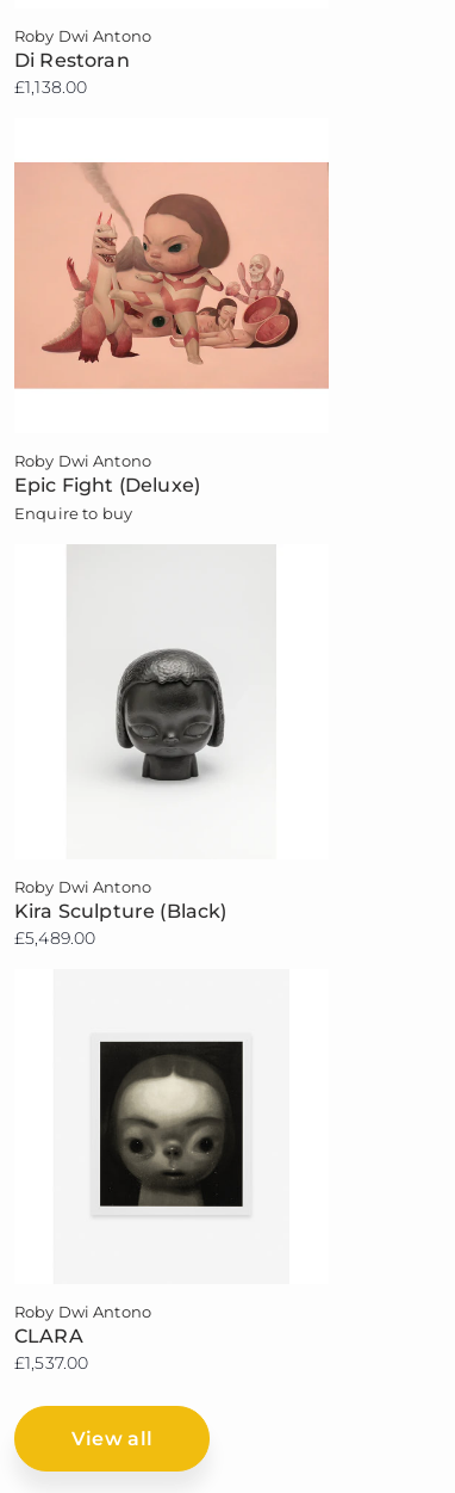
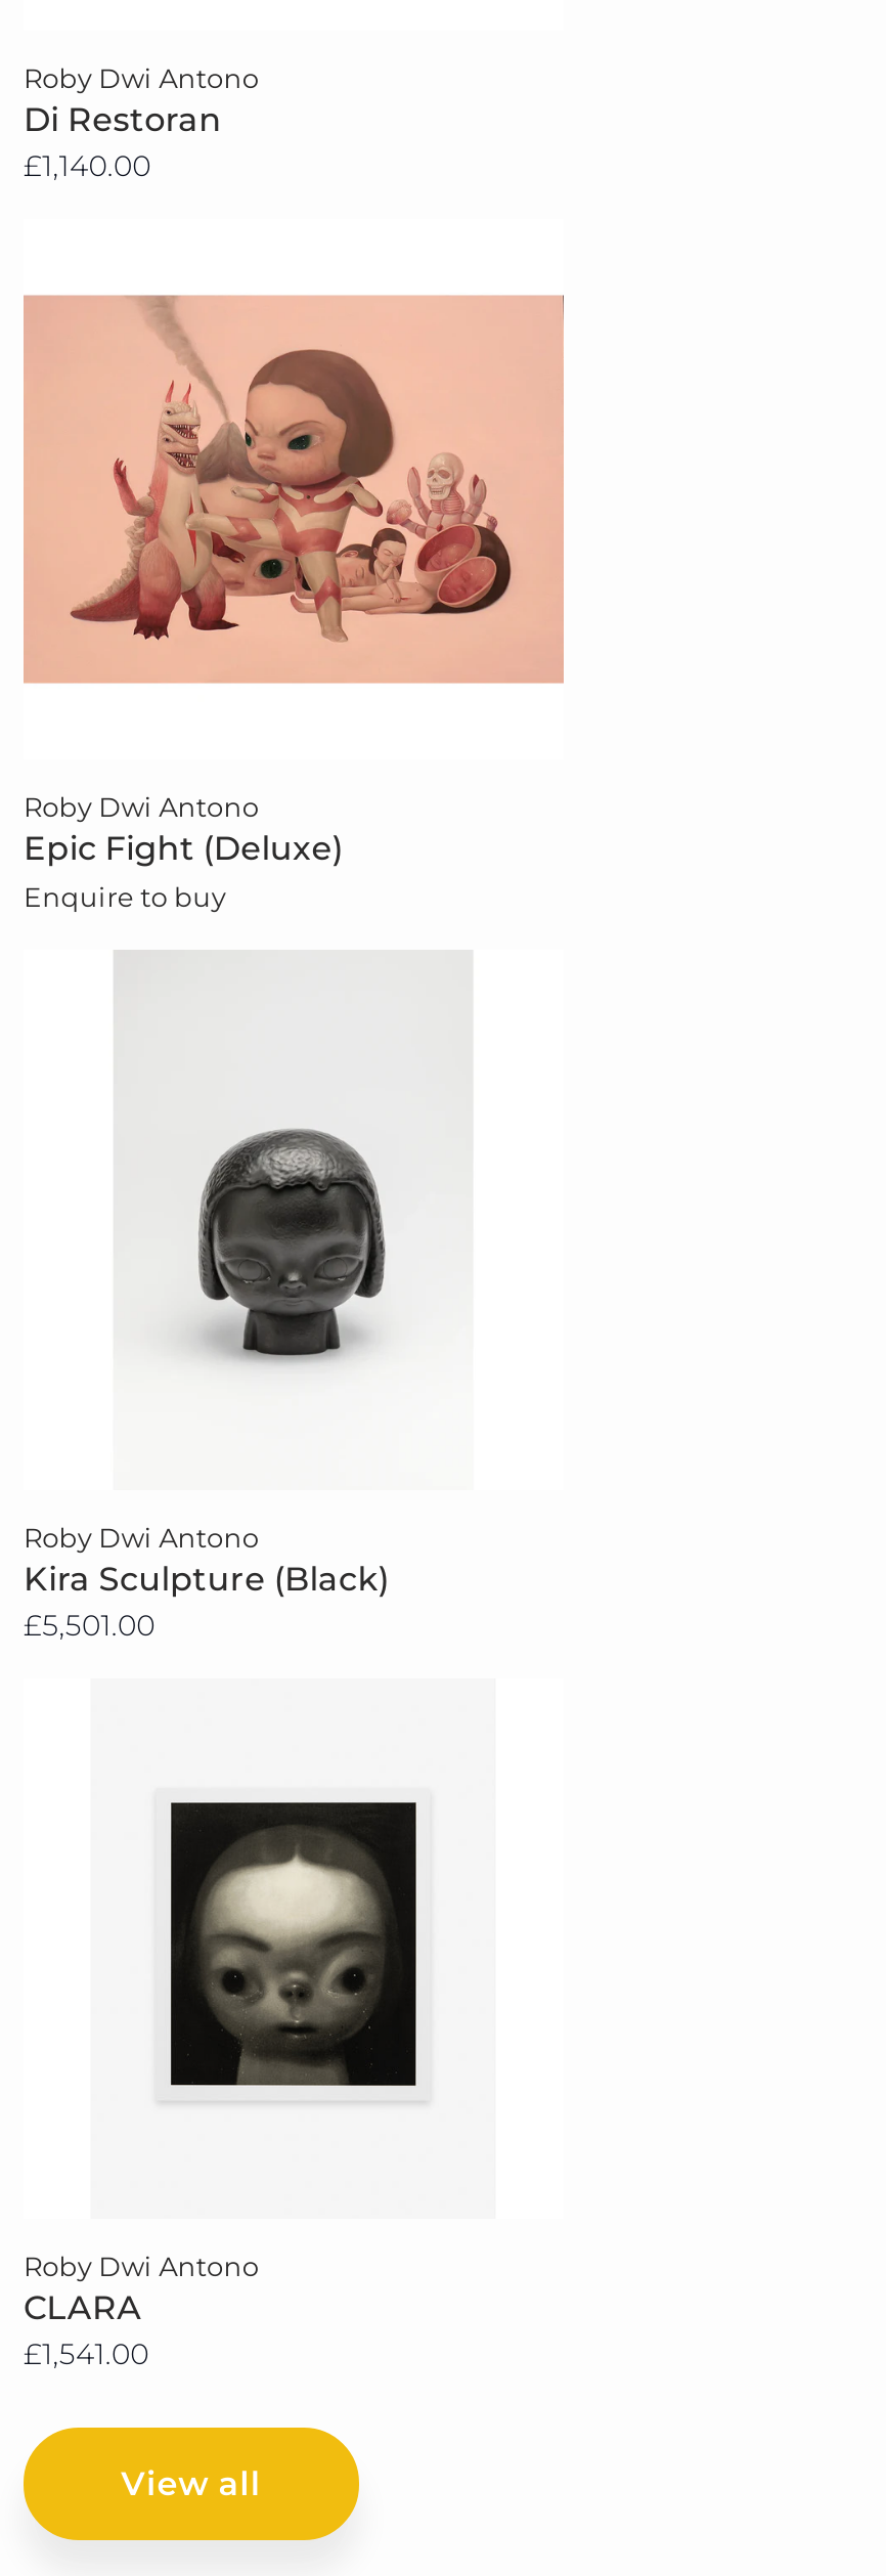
[14,76,87,98] £1,138.00 -> [24,147,151,184] £1,140.00
[14,927,96,949] £5,489.00 -> [24,1606,155,1643] £5,501.00
[14,1352,88,1373] £1,537.00 -> [24,2335,149,2372] £1,541.00

